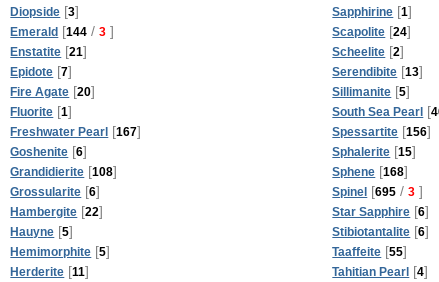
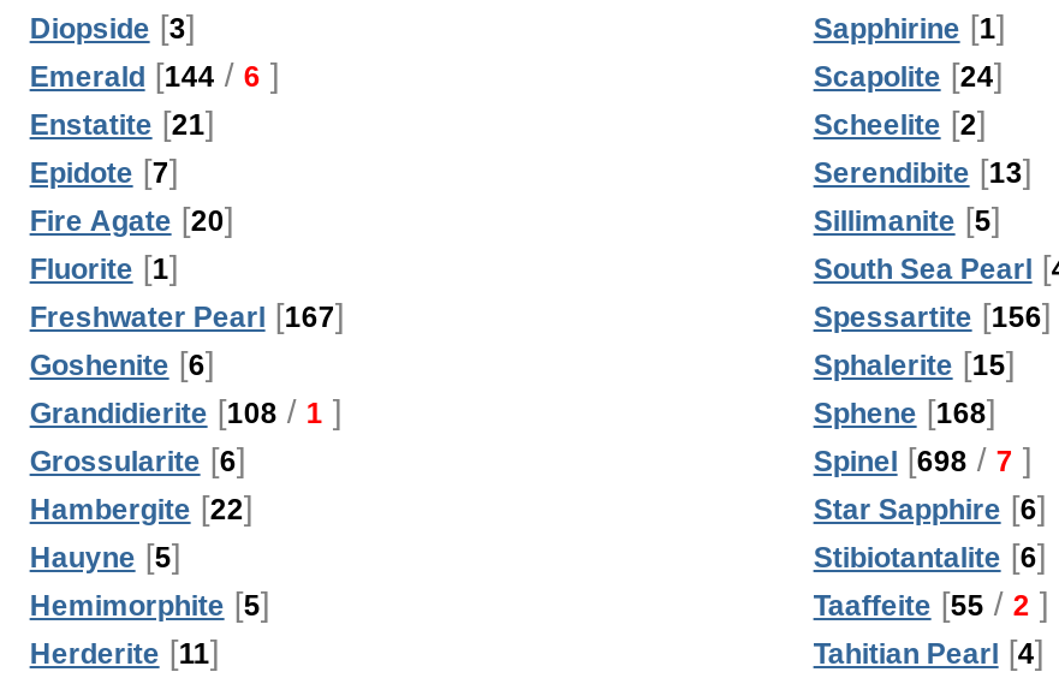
[10,23,114,39] Emerald [144 / 3 ] -> [30,55,280,93] Emerald [144 / 6 ]
[10,163,117,179] Grandidierite [108] -> [30,391,342,430] Grandidierite [108 / 1 ]
[332,183,423,199] Spinel [695 / 3 ] -> [813,439,1032,478] Spinel [698 / 7 ]
[332,243,407,259] Taaffeite [55] -> [813,584,1049,622] Taaffeite [55 / 2 ]

